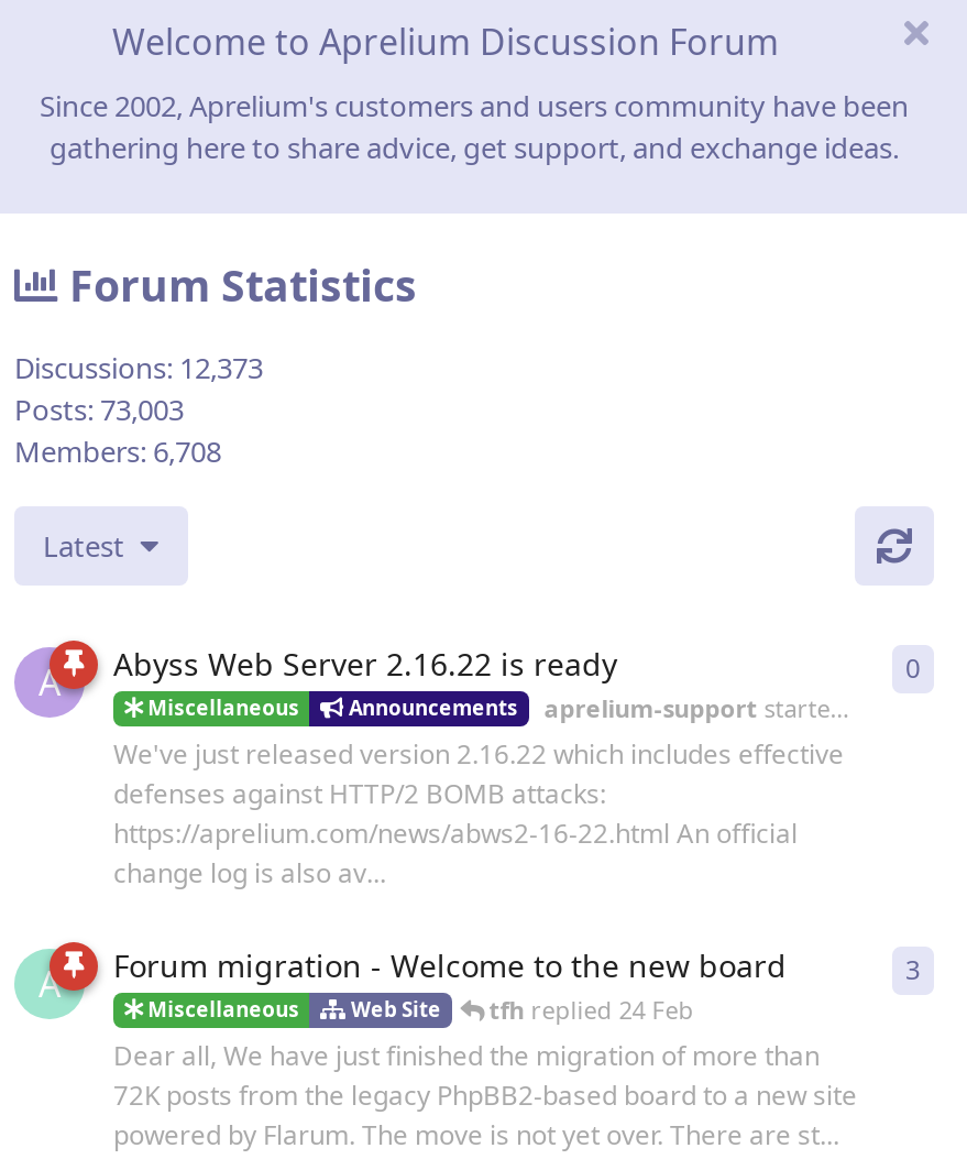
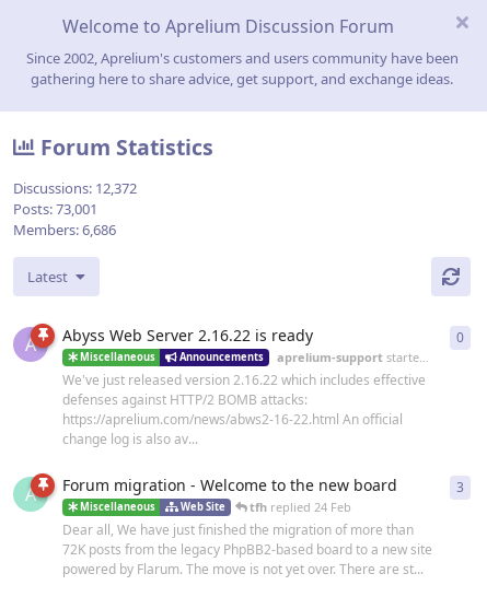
[14,348,263,388] Discussions: 12,373 -> [13,178,137,198] Discussions: 12,372
[14,390,184,430] Posts: 73,003 -> [13,199,97,219] Posts: 73,001
[14,432,221,472] Members: 6,708 -> [13,220,116,240] Members: 6,686

